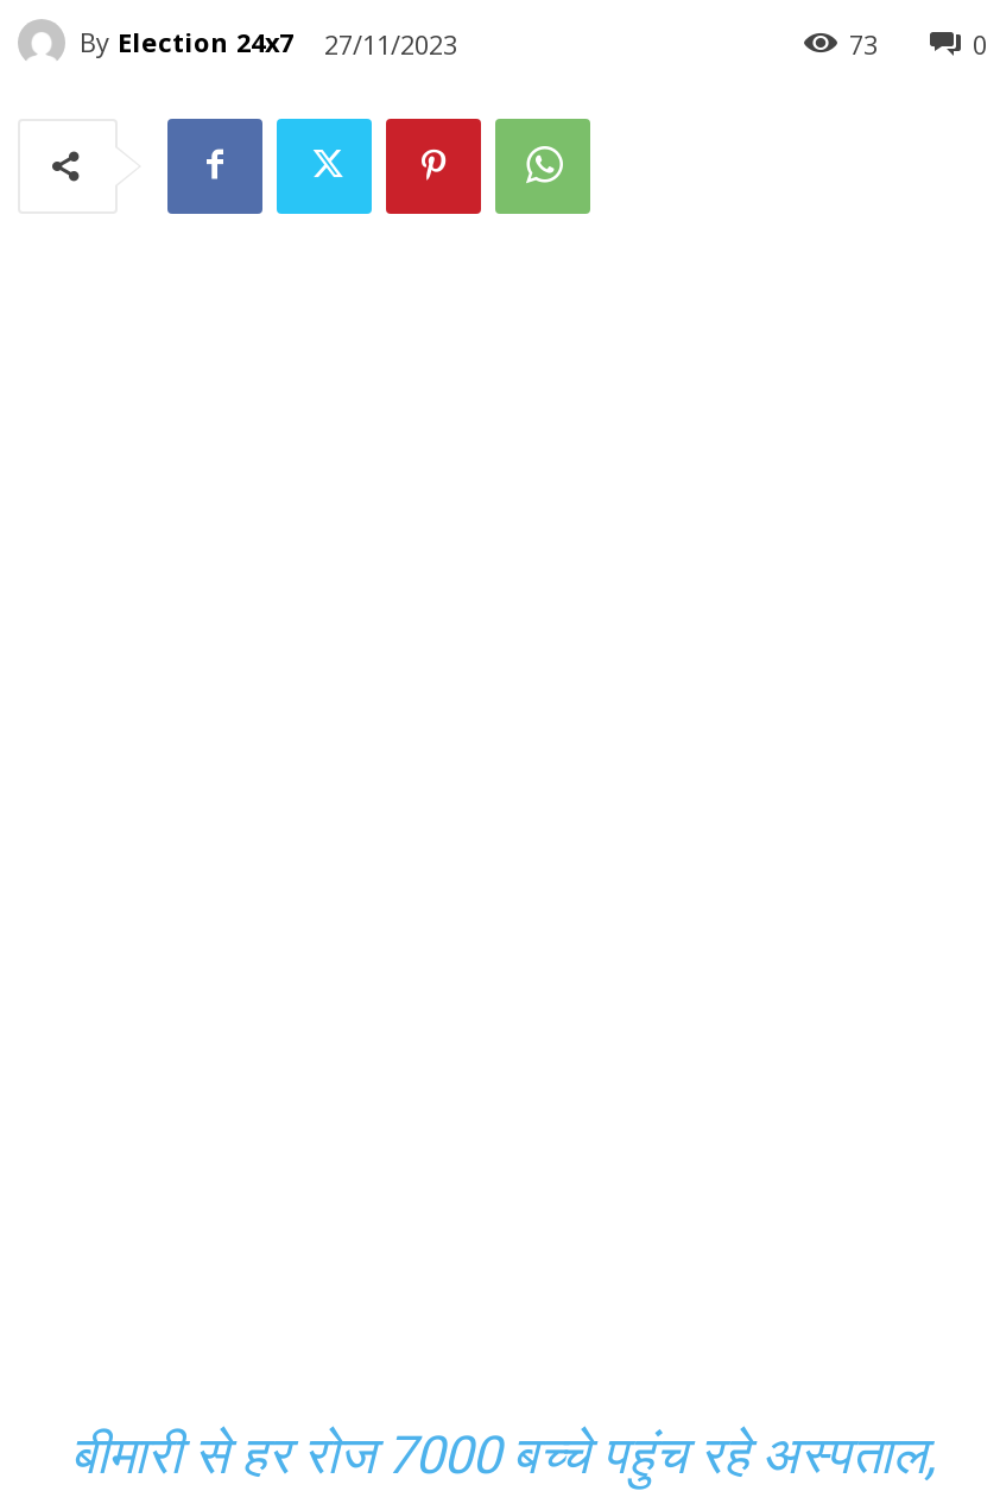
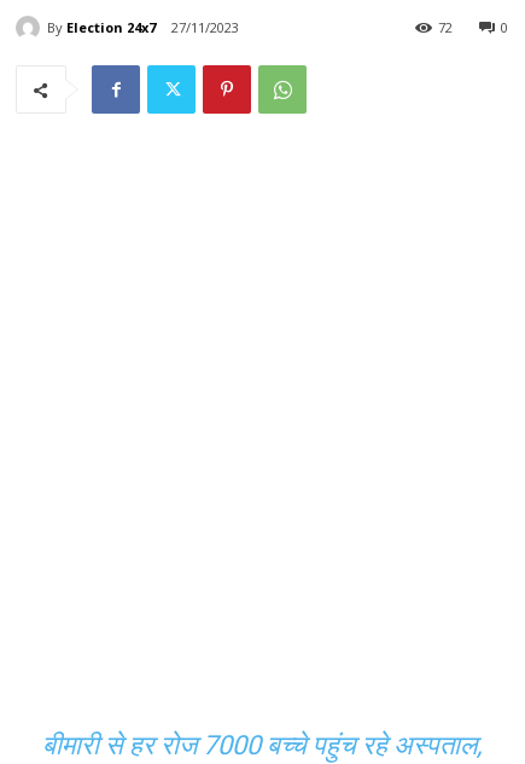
[849,25,878,61] 73 -> [438,18,453,37] 72

